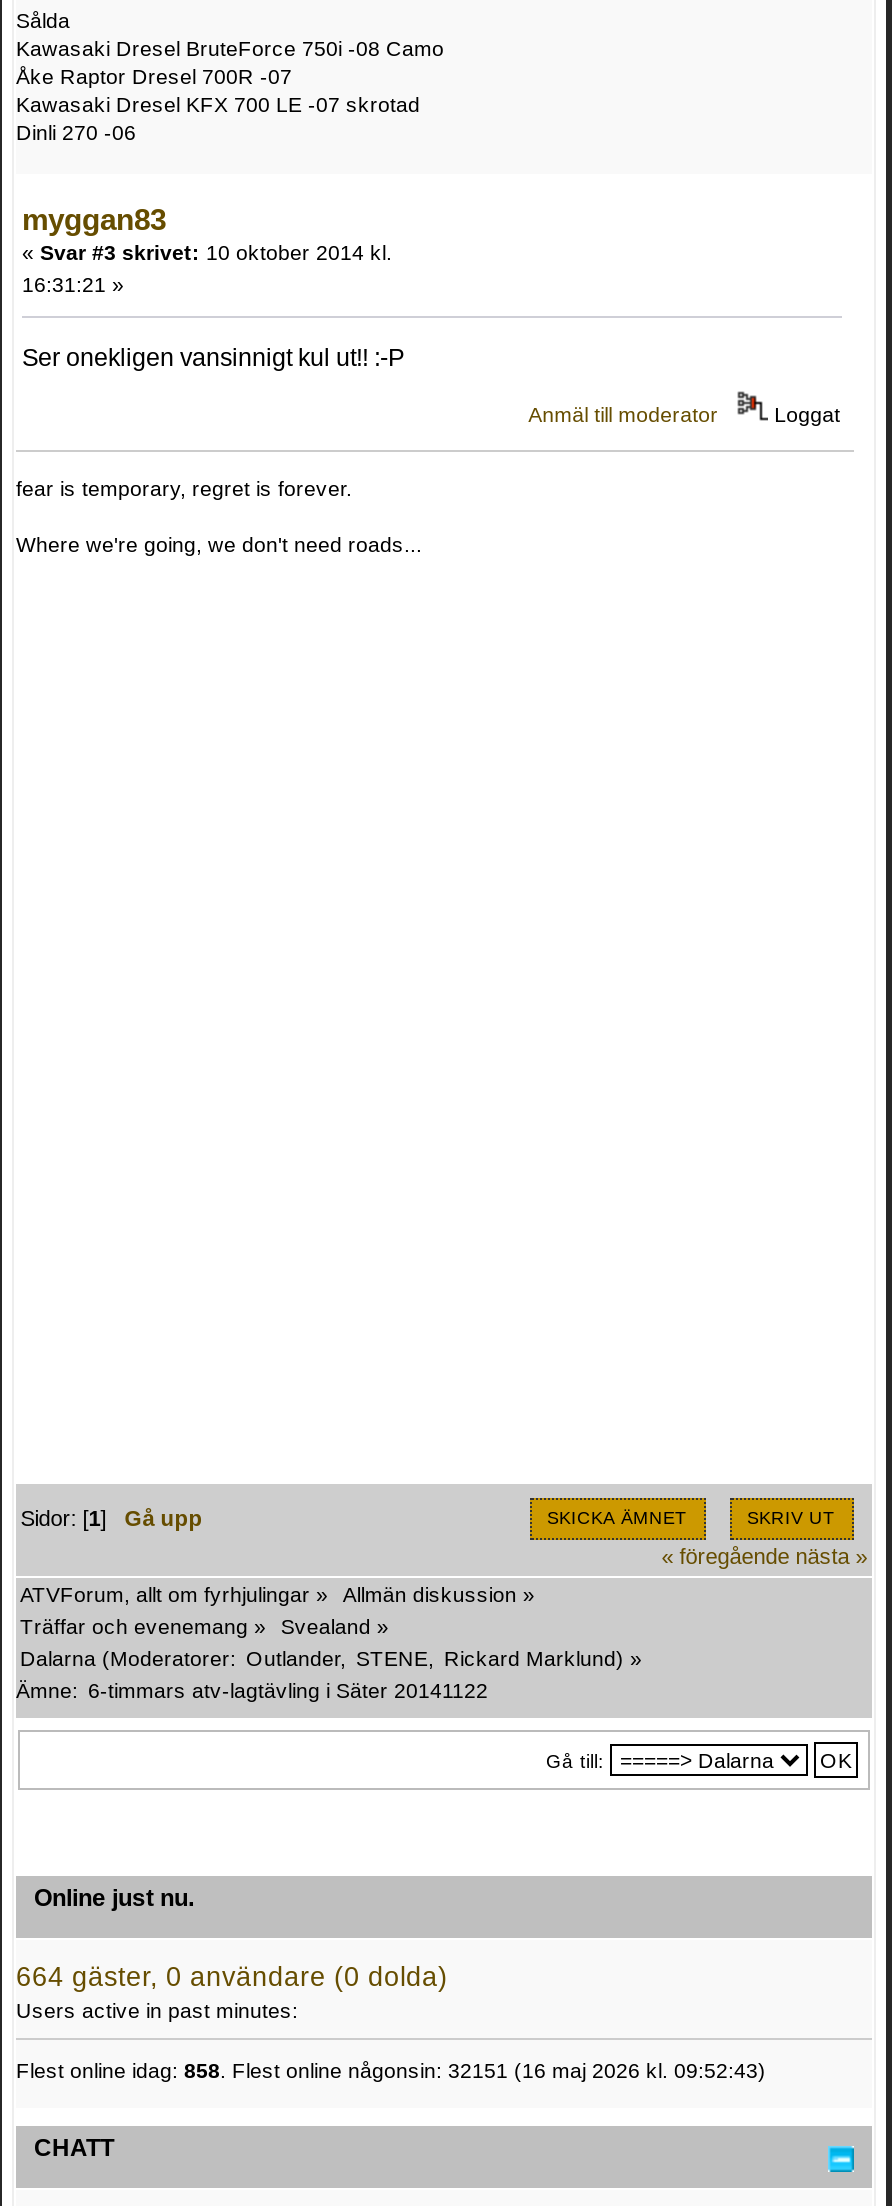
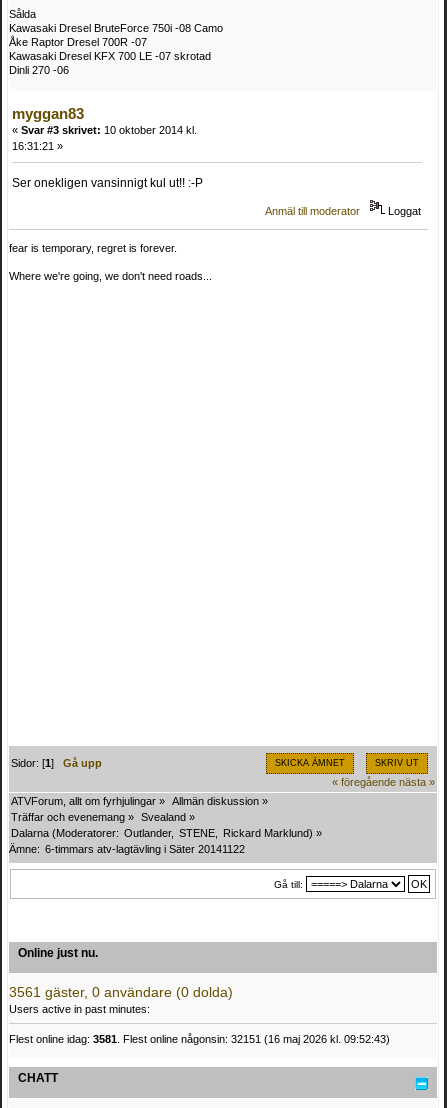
[16,1962,448,1992] 664 gäster, 0 användare (0 dolda) -> [9,985,233,1000] 3561 gäster, 0 användare (0 dolda)
[16,2057,766,2081] Flest online idag: 858. Flest online någonsin: 32151 (16 maj 2026 kl. 09:52:43) -> [9,1032,390,1044] Flest online idag: 3581. Flest online någonsin: 32151 (16 maj 2026 kl. 09:52:43)

